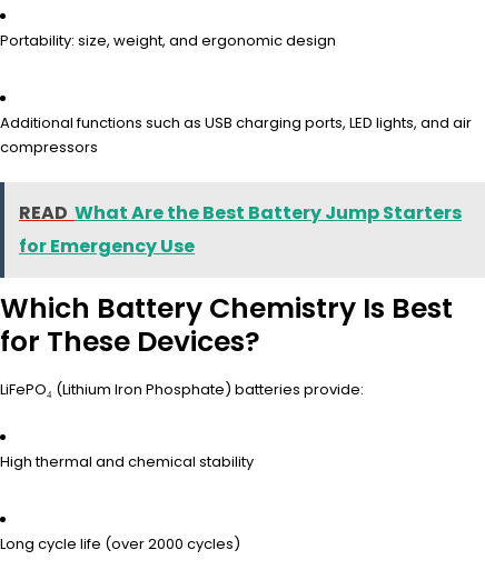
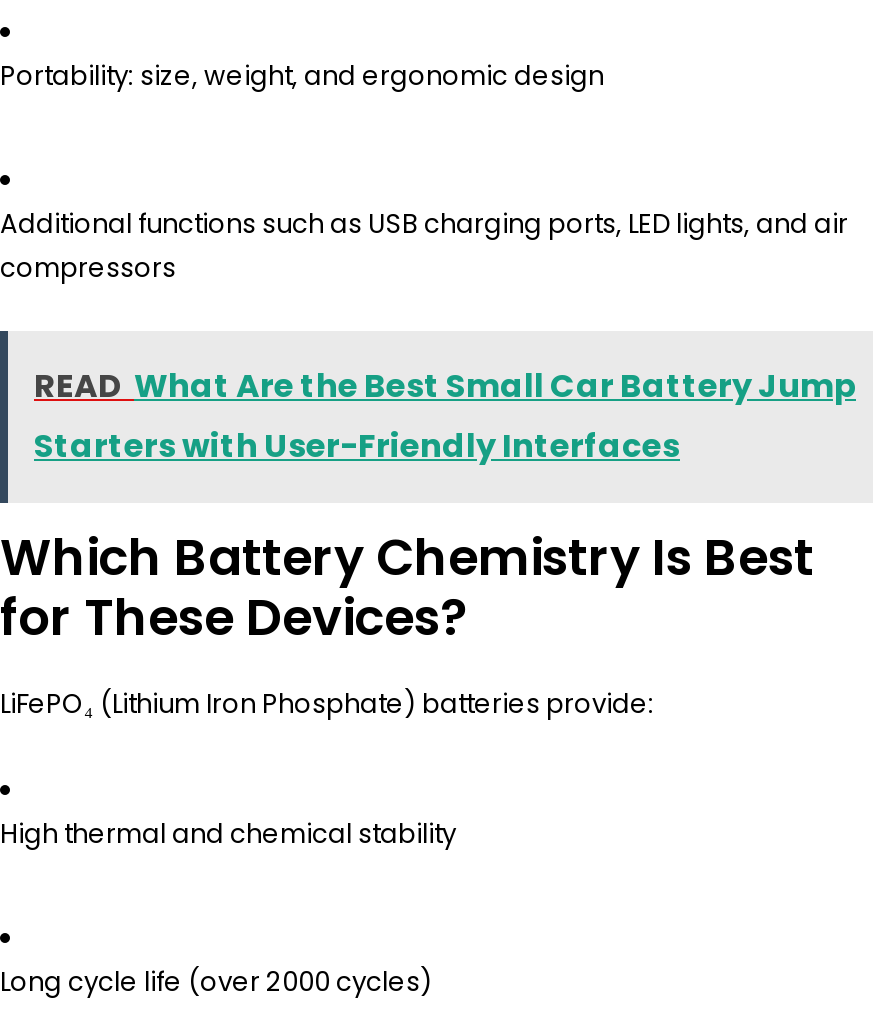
[19,200,462,259] READ What Are the Best Battery Jump Starters | for Emergency Use -> [34,363,856,469] READ What Are the Best Small Car Battery Jump | Starters with User-Friendly Interfaces

